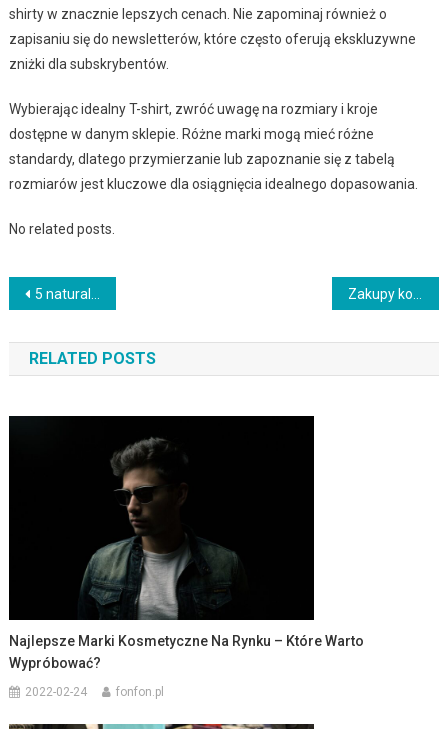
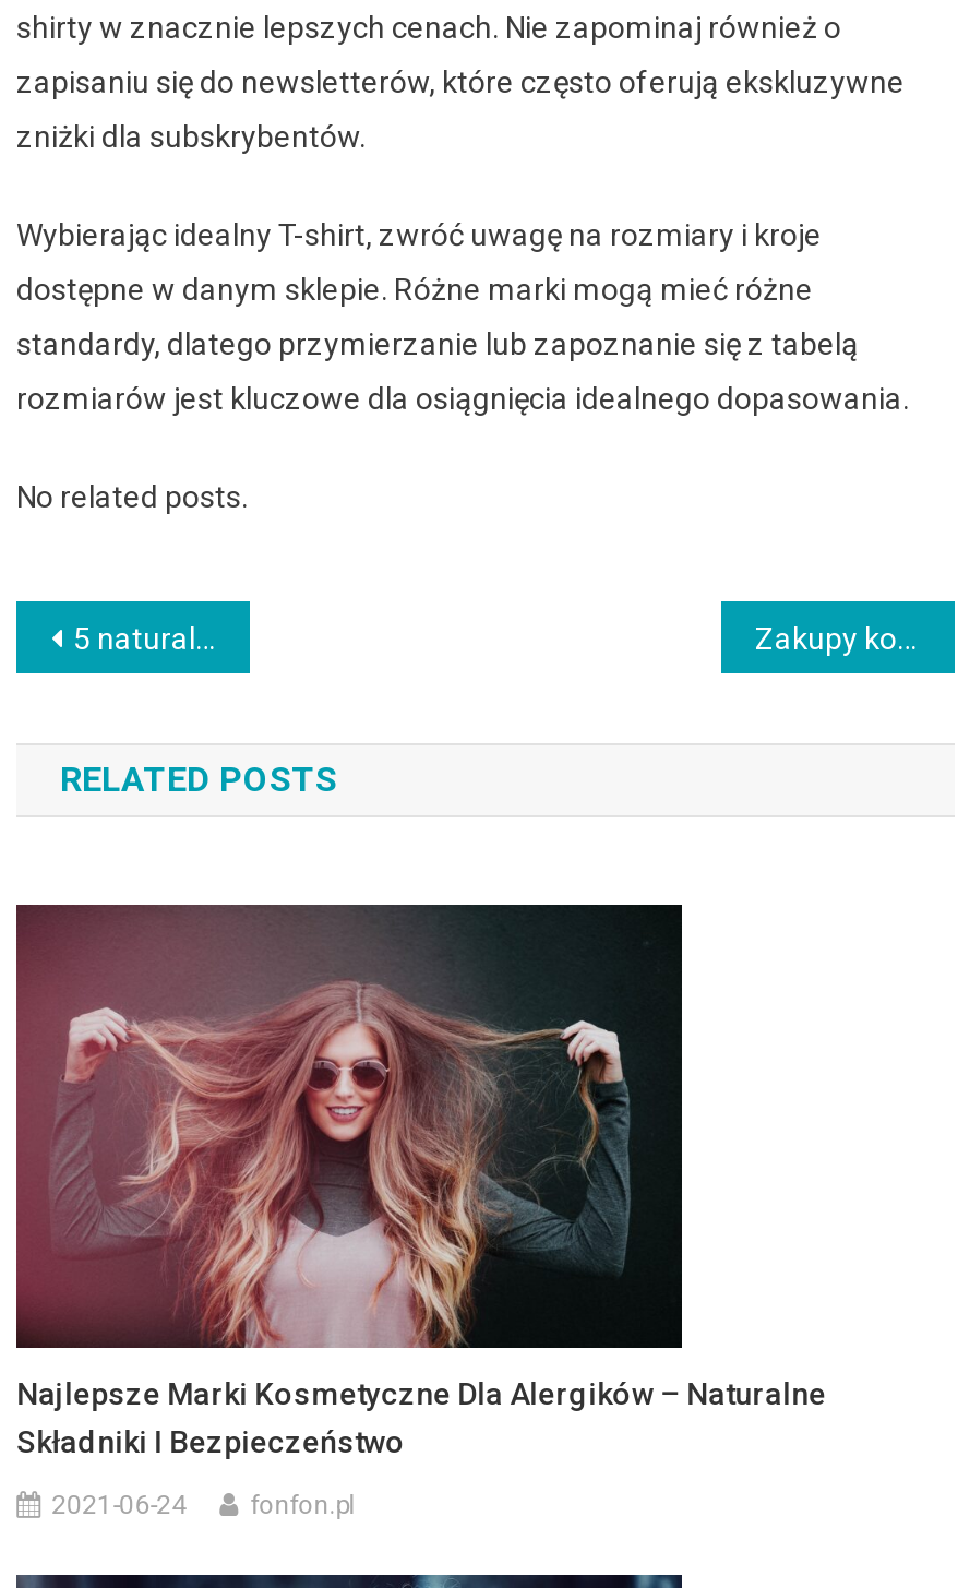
[8,416,364,671] [image] | Najlepsze Marki Kosmetyczne Na Rynku – Które Warto | Wypróbować? -> [14,905,826,1461] [image] | Najlepsze Marki Kosmetyczne Dla Alergików – Naturalne | Składniki I Bezpieczeństwo
[25,685,87,699] 2022-02-24 -> [52,1491,187,1522] 2021-06-24

